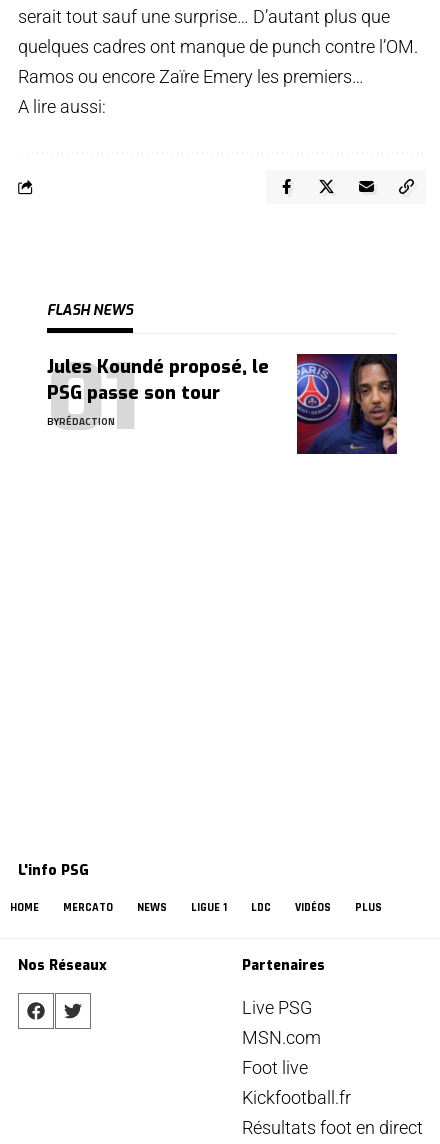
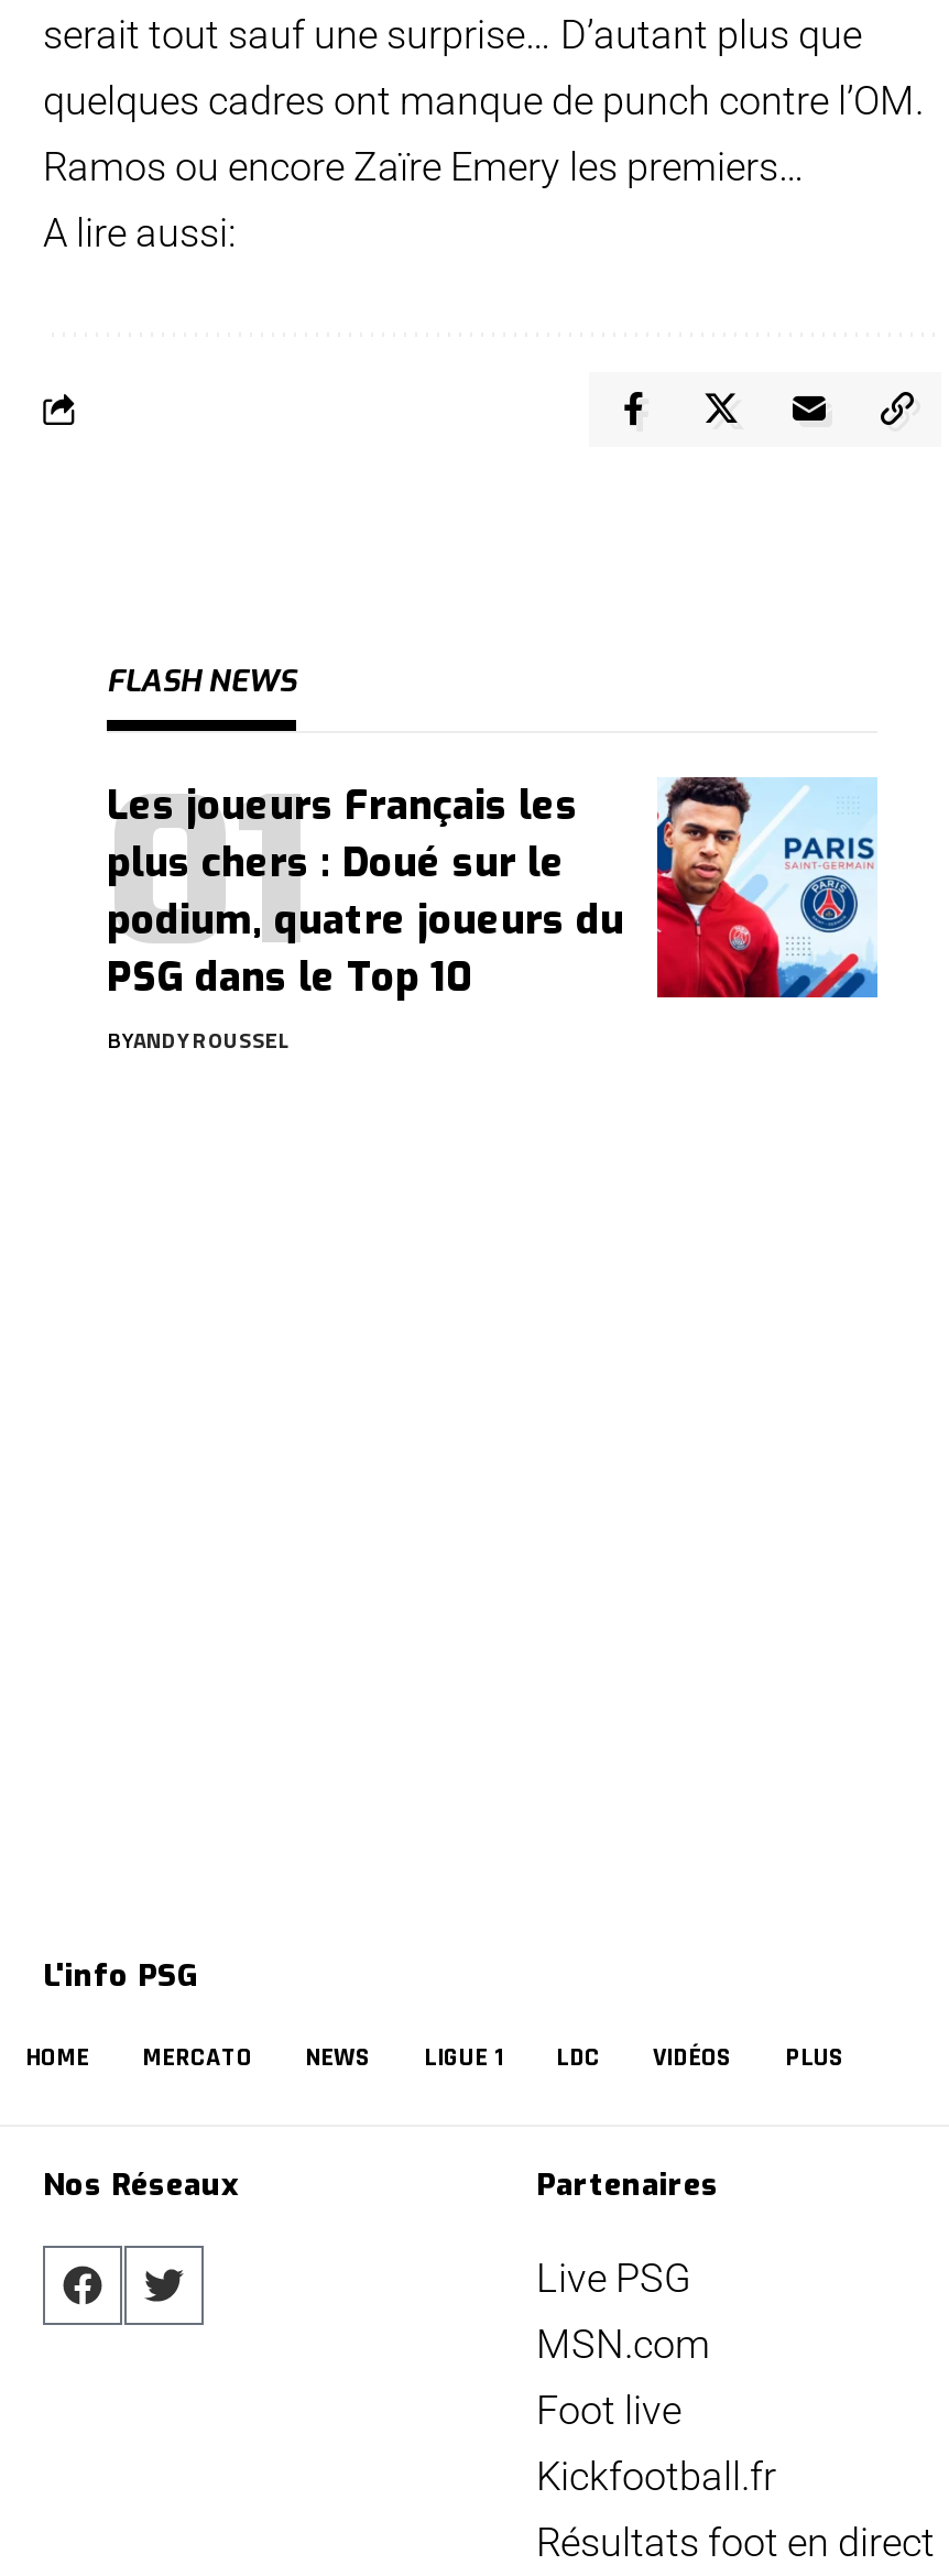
[47,353,398,455] [image] | Jules Koundé proposé, le | PSG passe son tour | BYRÉDACTION -> [107,775,880,1056] [image] | Les joueurs Français les | plus chers : Doué sur le | podium, quatre joueurs du | PSG dans le Top 10 | BYANDY ROUSSEL

